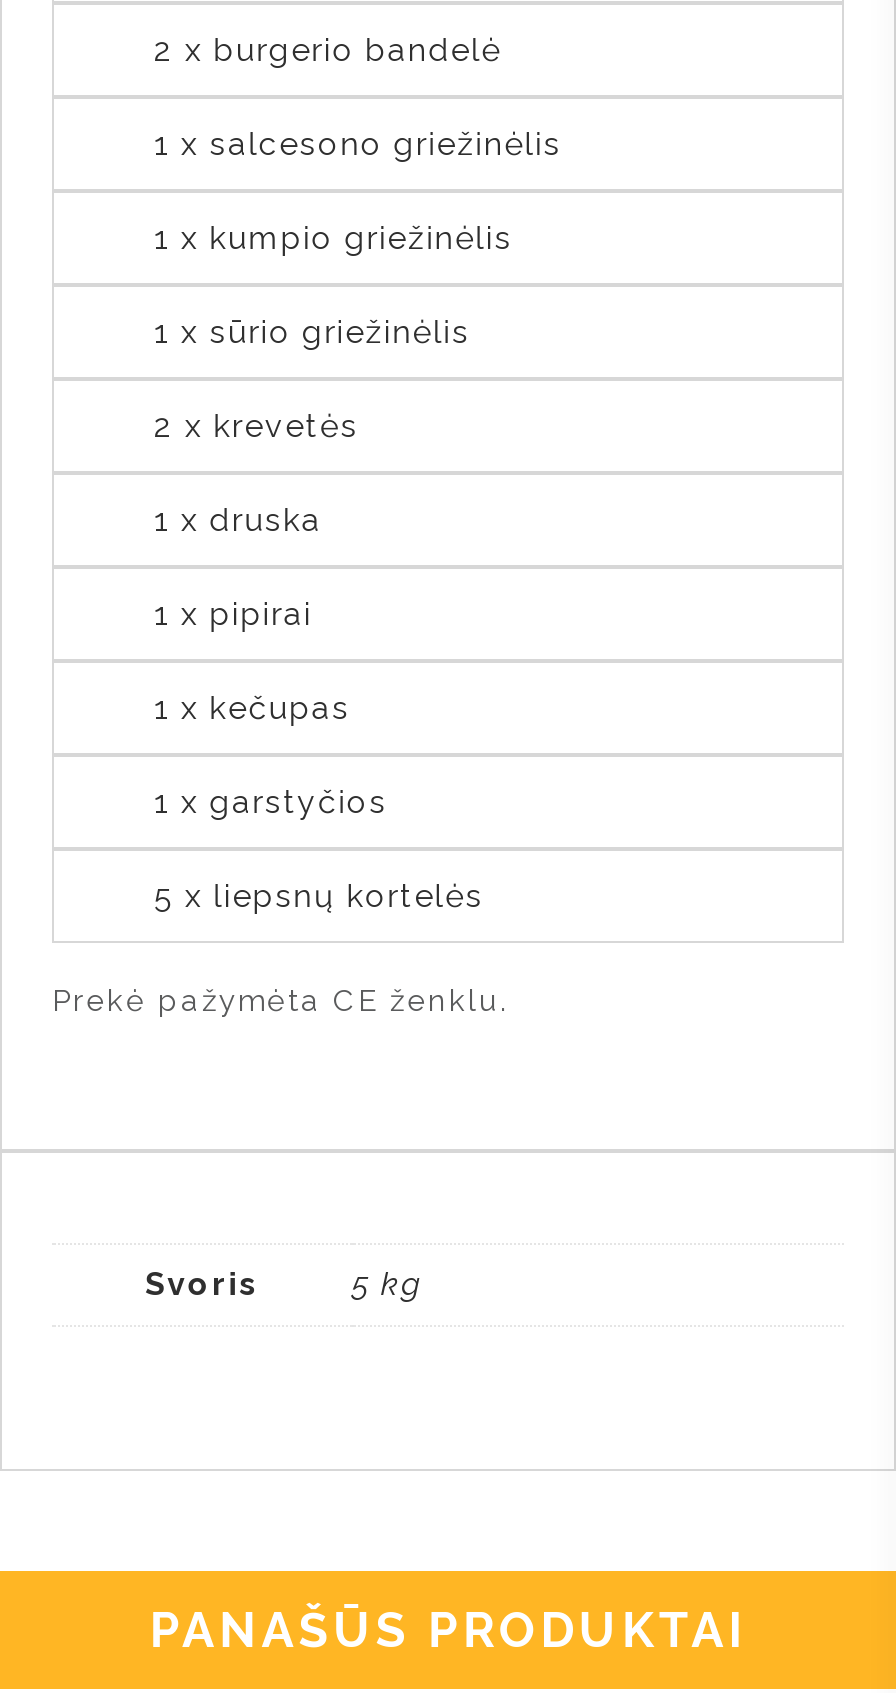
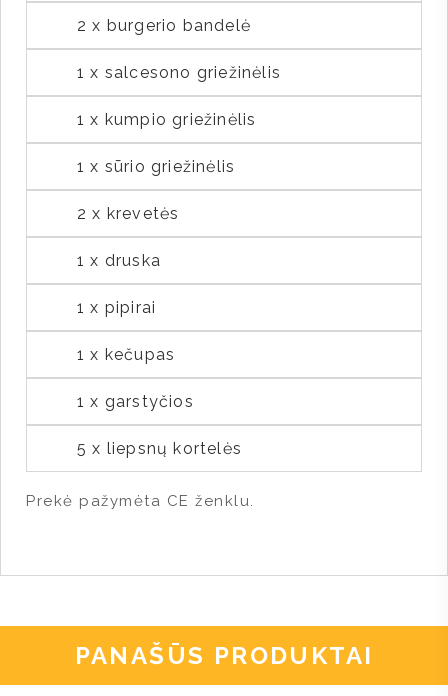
[145,1266,422,1304] Svoris | 5 kg -> none

